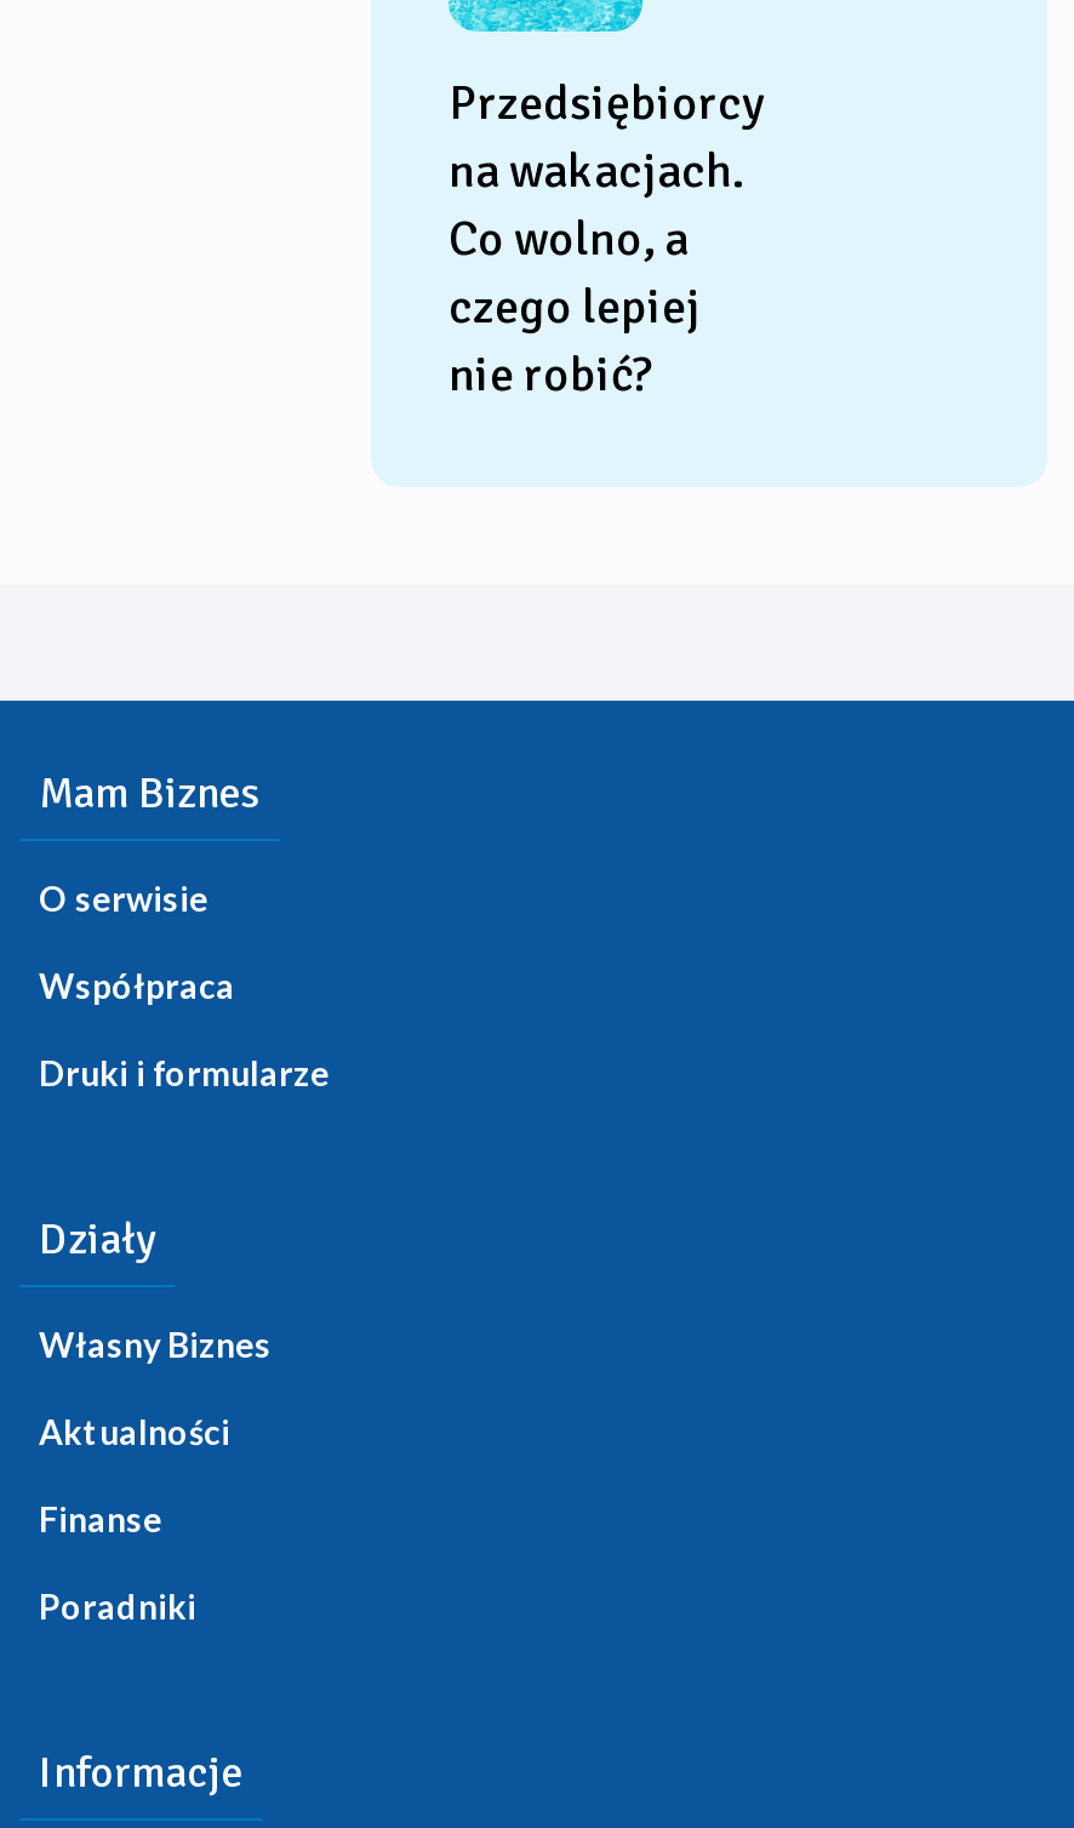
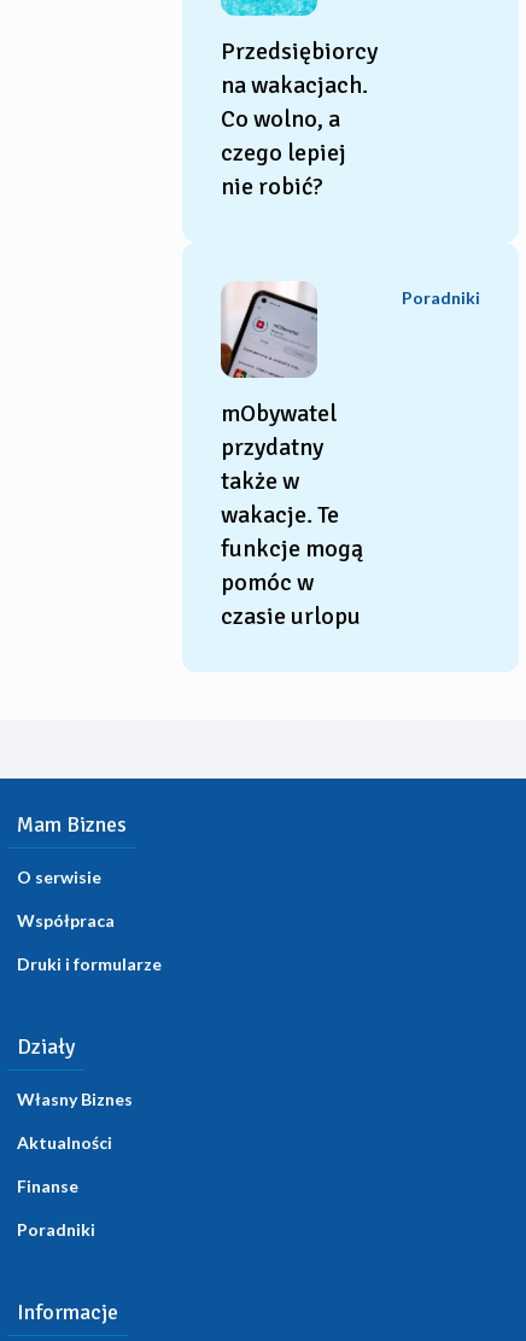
none -> [220,281,363,631] [image] | mObywatel | przydatny | także w | wakacje. Te | funkcje mogą | pomóc w | czasie urlopu
none -> [402,287,480,308] Poradniki

